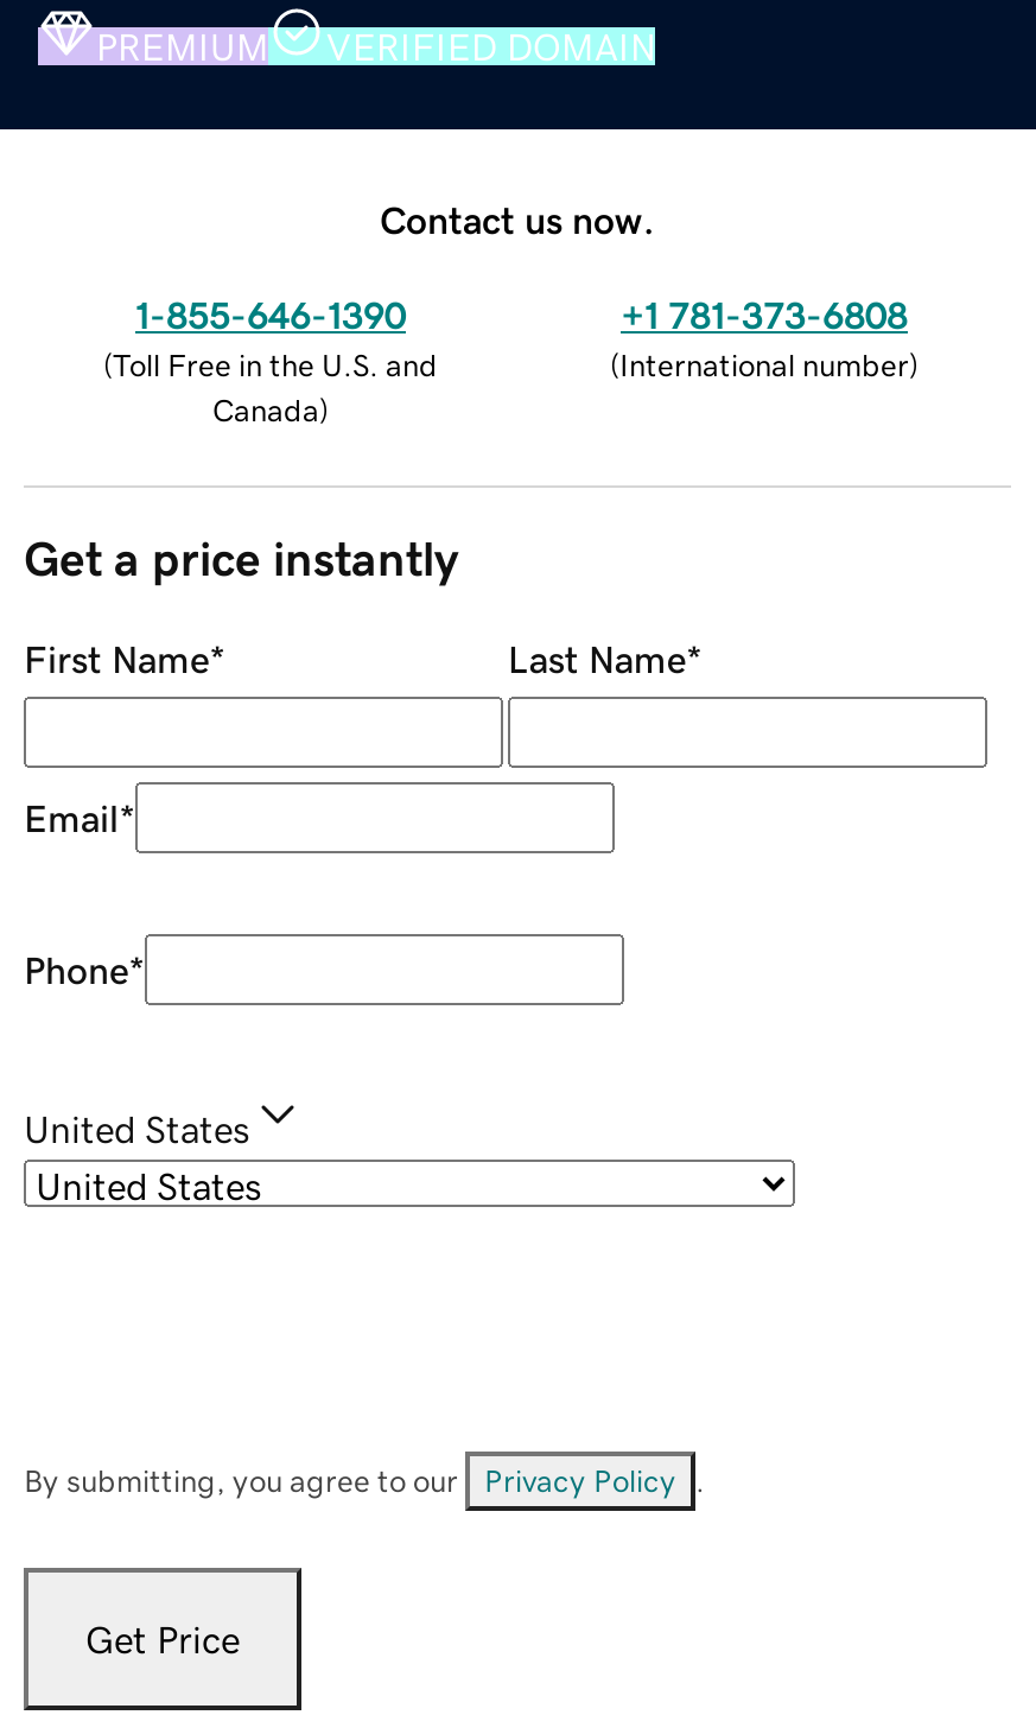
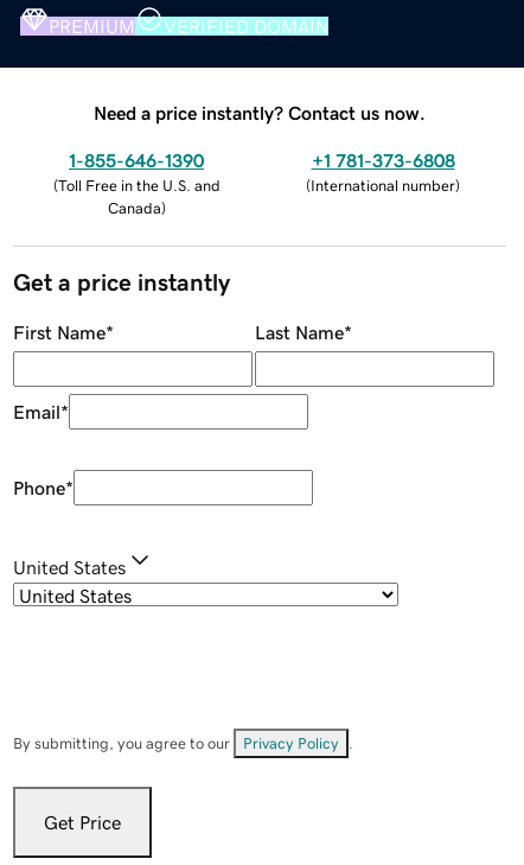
[380,200,655,238] Contact us now. -> [94,103,426,122] Need a price instantly? Contact us now.

